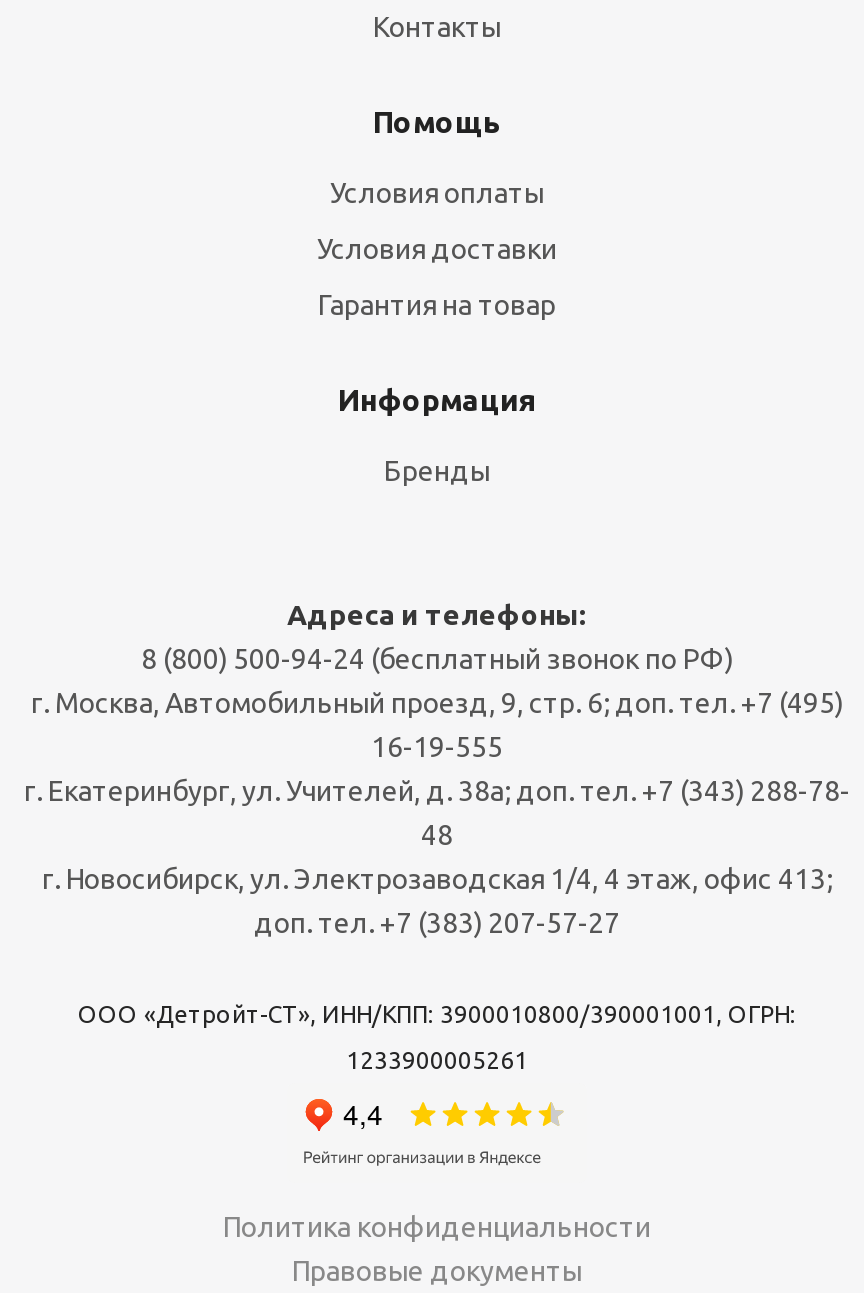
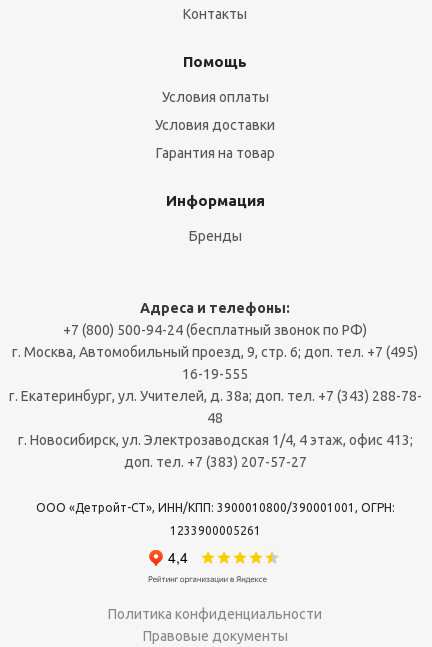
[141,643,733,675] 8 (800) 500-94-24 (бесплатный звонок по РФ) -> [63,322,367,338] +7 (800) 500-94-24 (бесплатный звонок по РФ)

